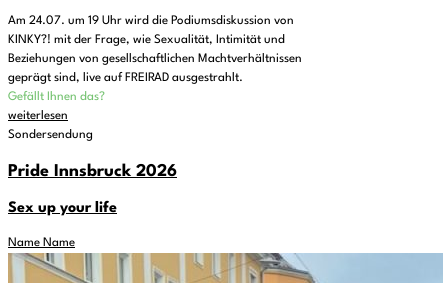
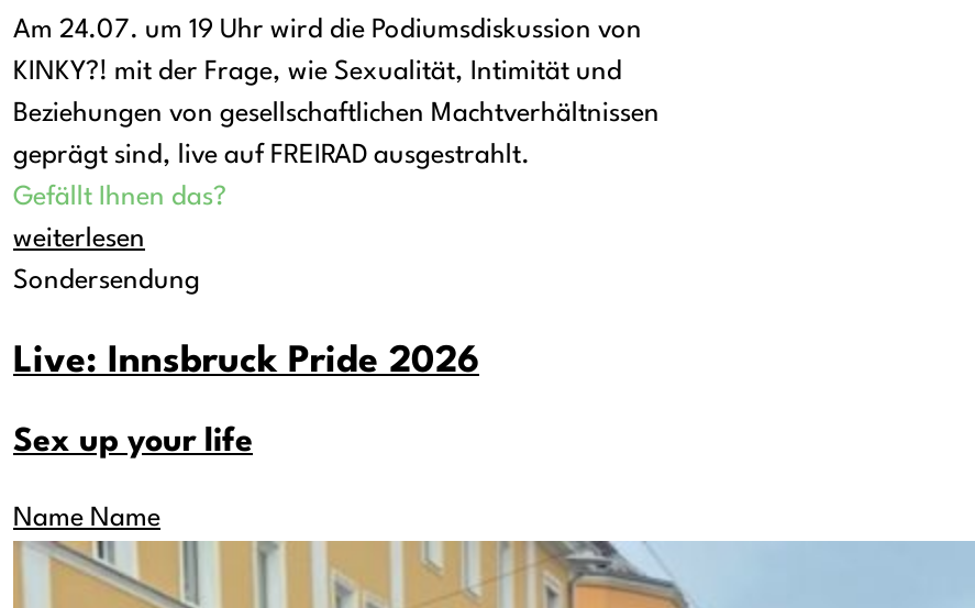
[8,163,177,180] Pride Innsbruck 2026 -> [13,344,479,381] Live: Innsbruck Pride 2026

